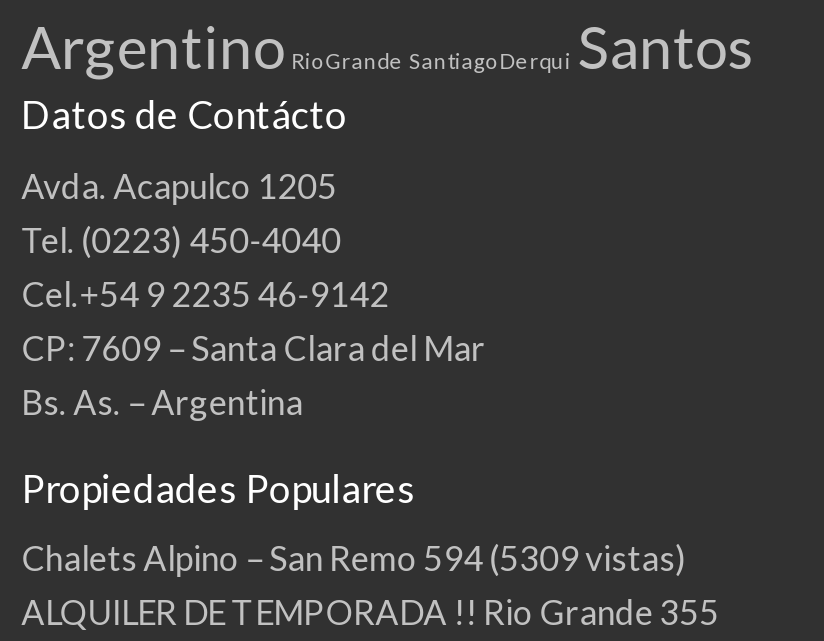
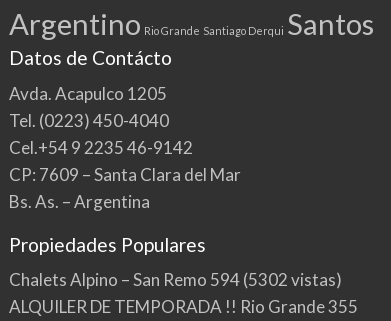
[21,537,687,579] Chalets Alpino – San Remo 594 (5309 vistas) -> [9,269,342,290] Chalets Alpino – San Remo 594 (5302 vistas)

